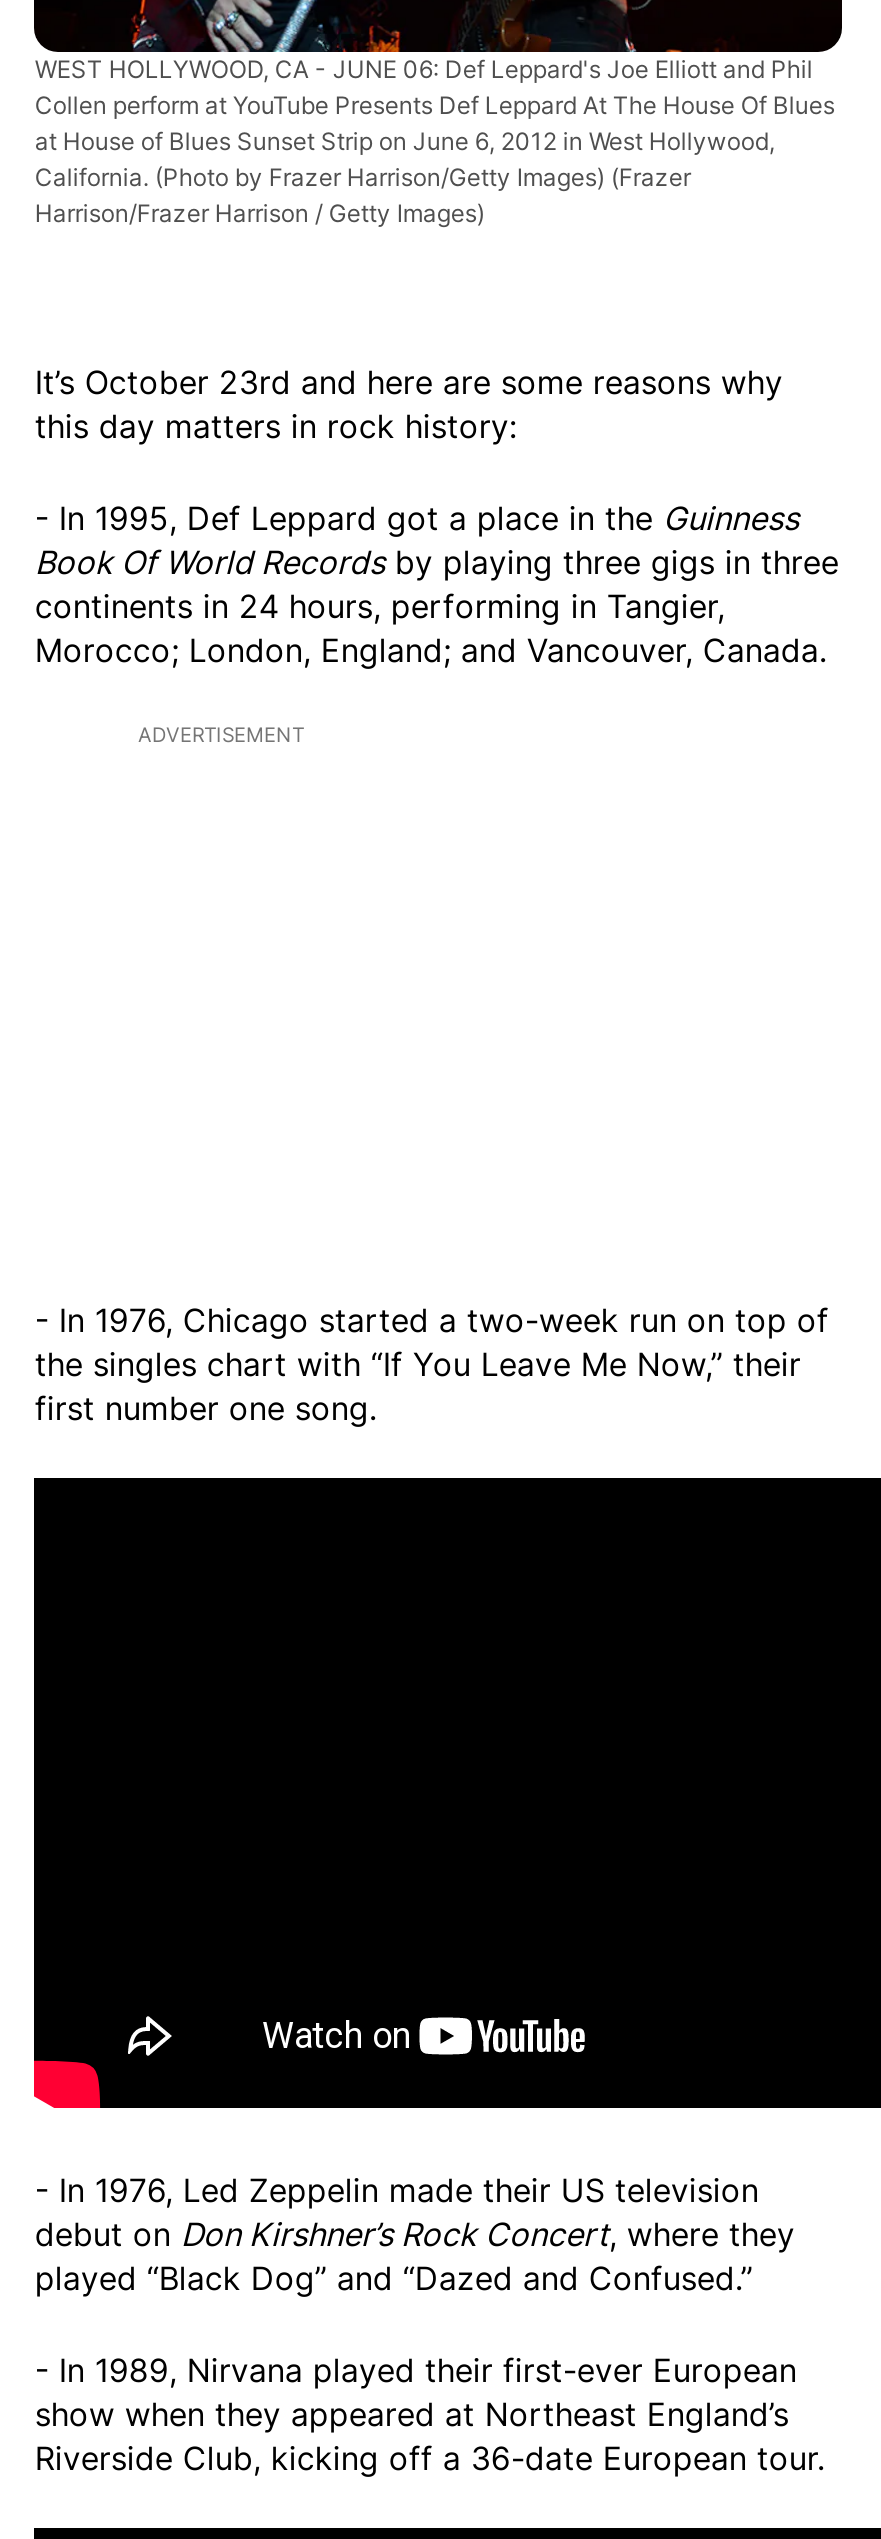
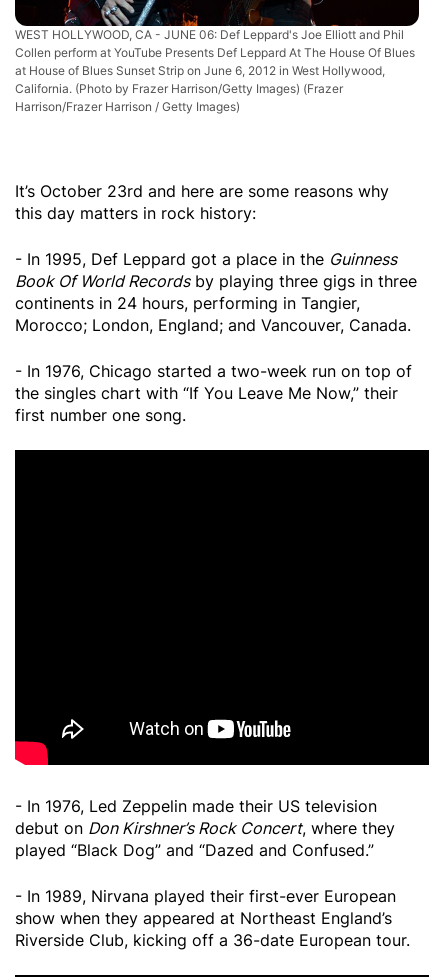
[138,722,304,746] ADVERTISEMENT -> none

